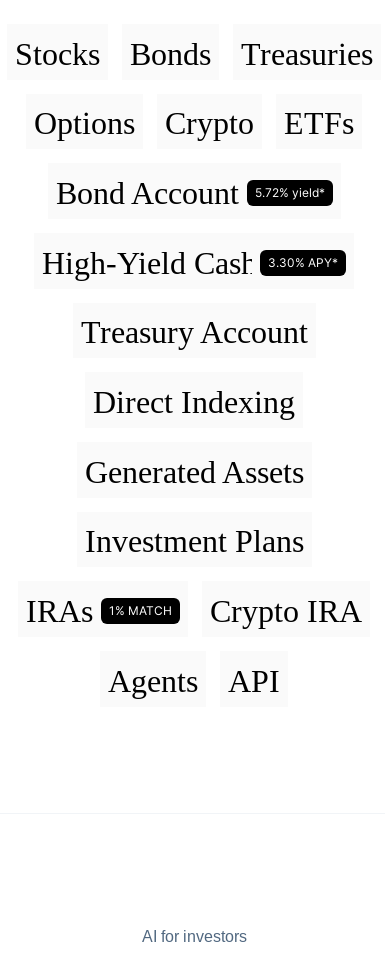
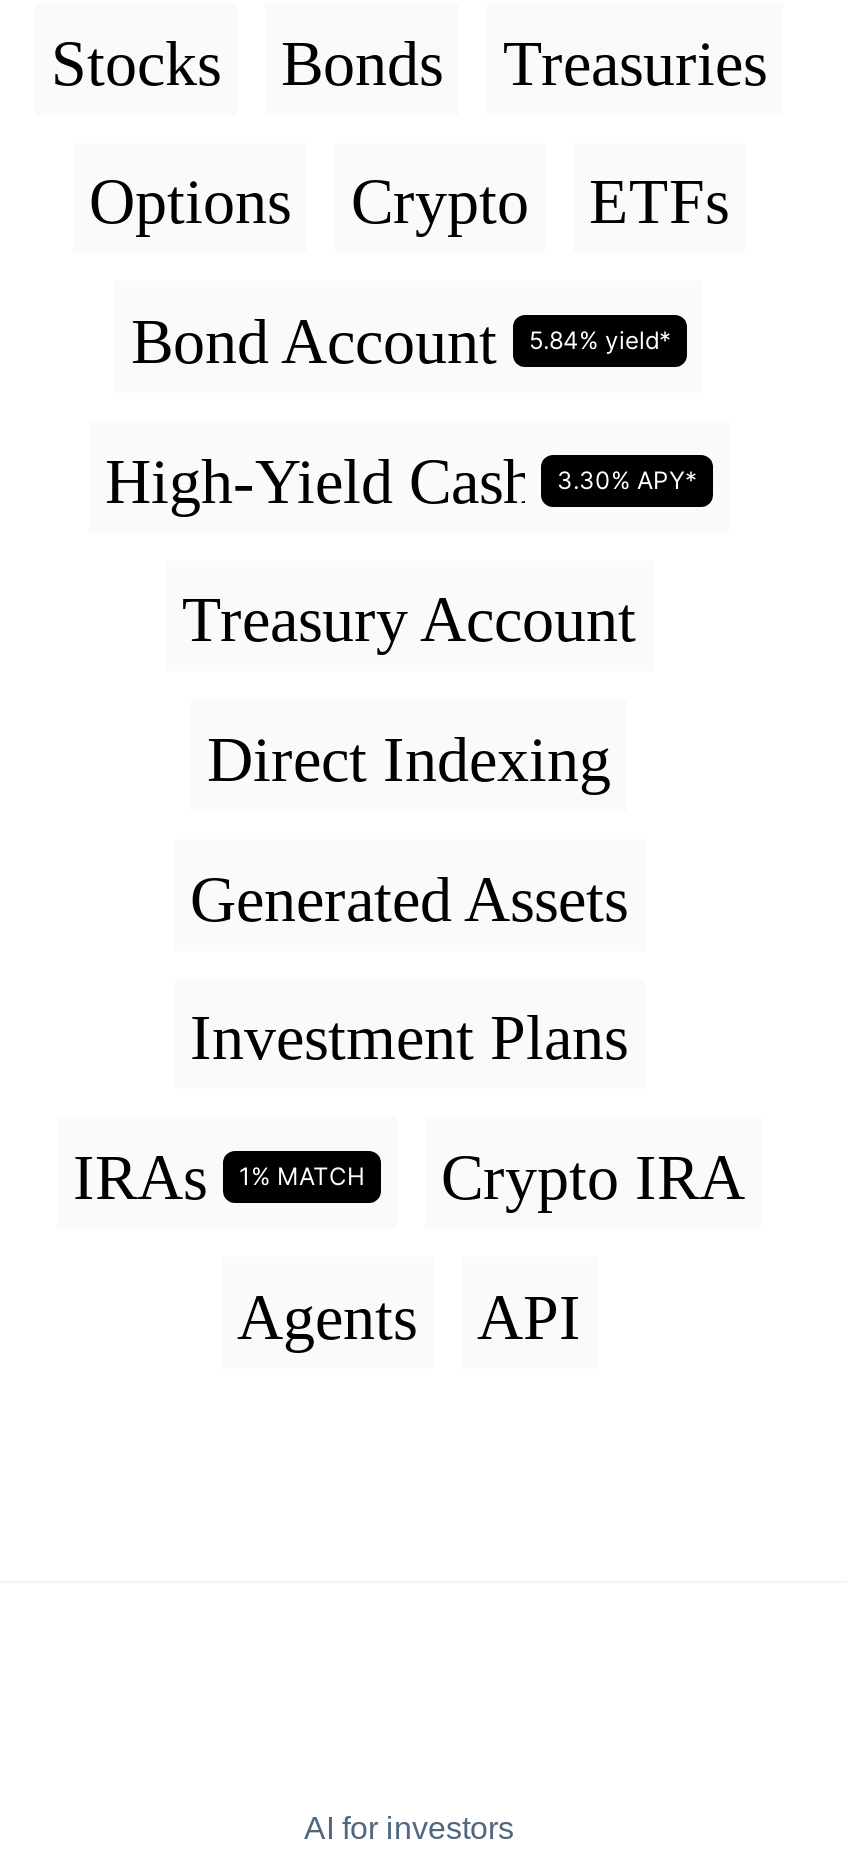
[55,175,324,211] Bond Account 5.72% yield* -> [131,305,671,377] Bond Account 5.84% yield*

